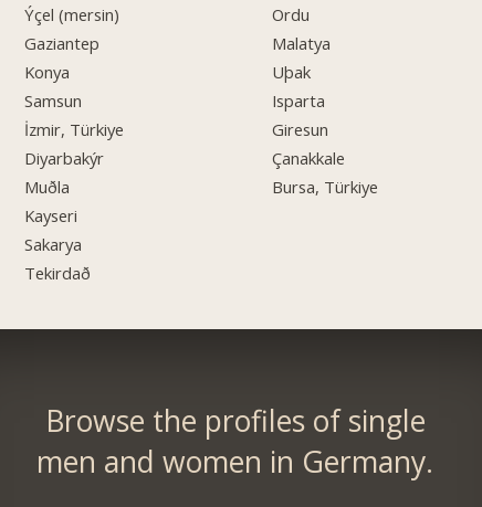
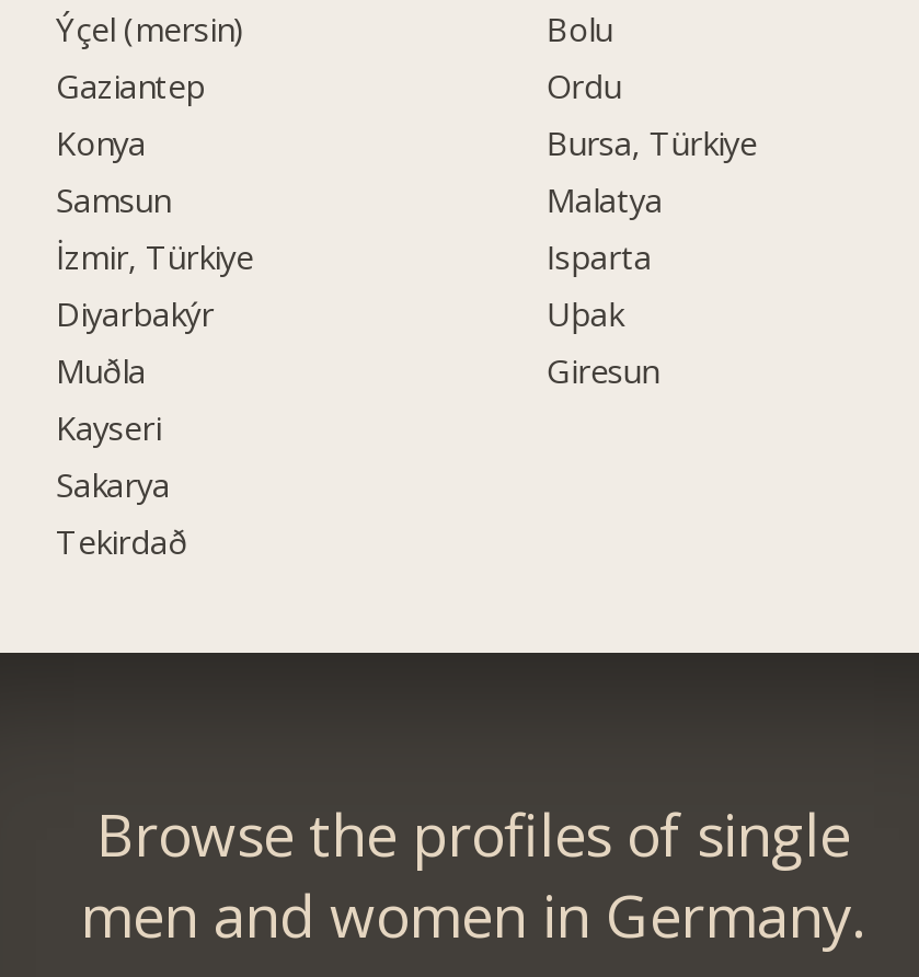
moved [272,4,310,26] -> [546,64,621,108]: Ordu
none -> [546,7,612,51] Bolu
moved [272,32,331,54] -> [546,178,662,222]: Malatya
moved [272,61,311,83] -> [546,291,623,335]: Uþak
moved [272,90,325,112] -> [546,235,651,278]: Isparta
moved [272,118,329,140] -> [546,348,658,392]: Giresun
[272,147,345,169] Çanakkale -> none
moved [272,176,378,198] -> [546,121,756,165]: Bursa, Türkiye

